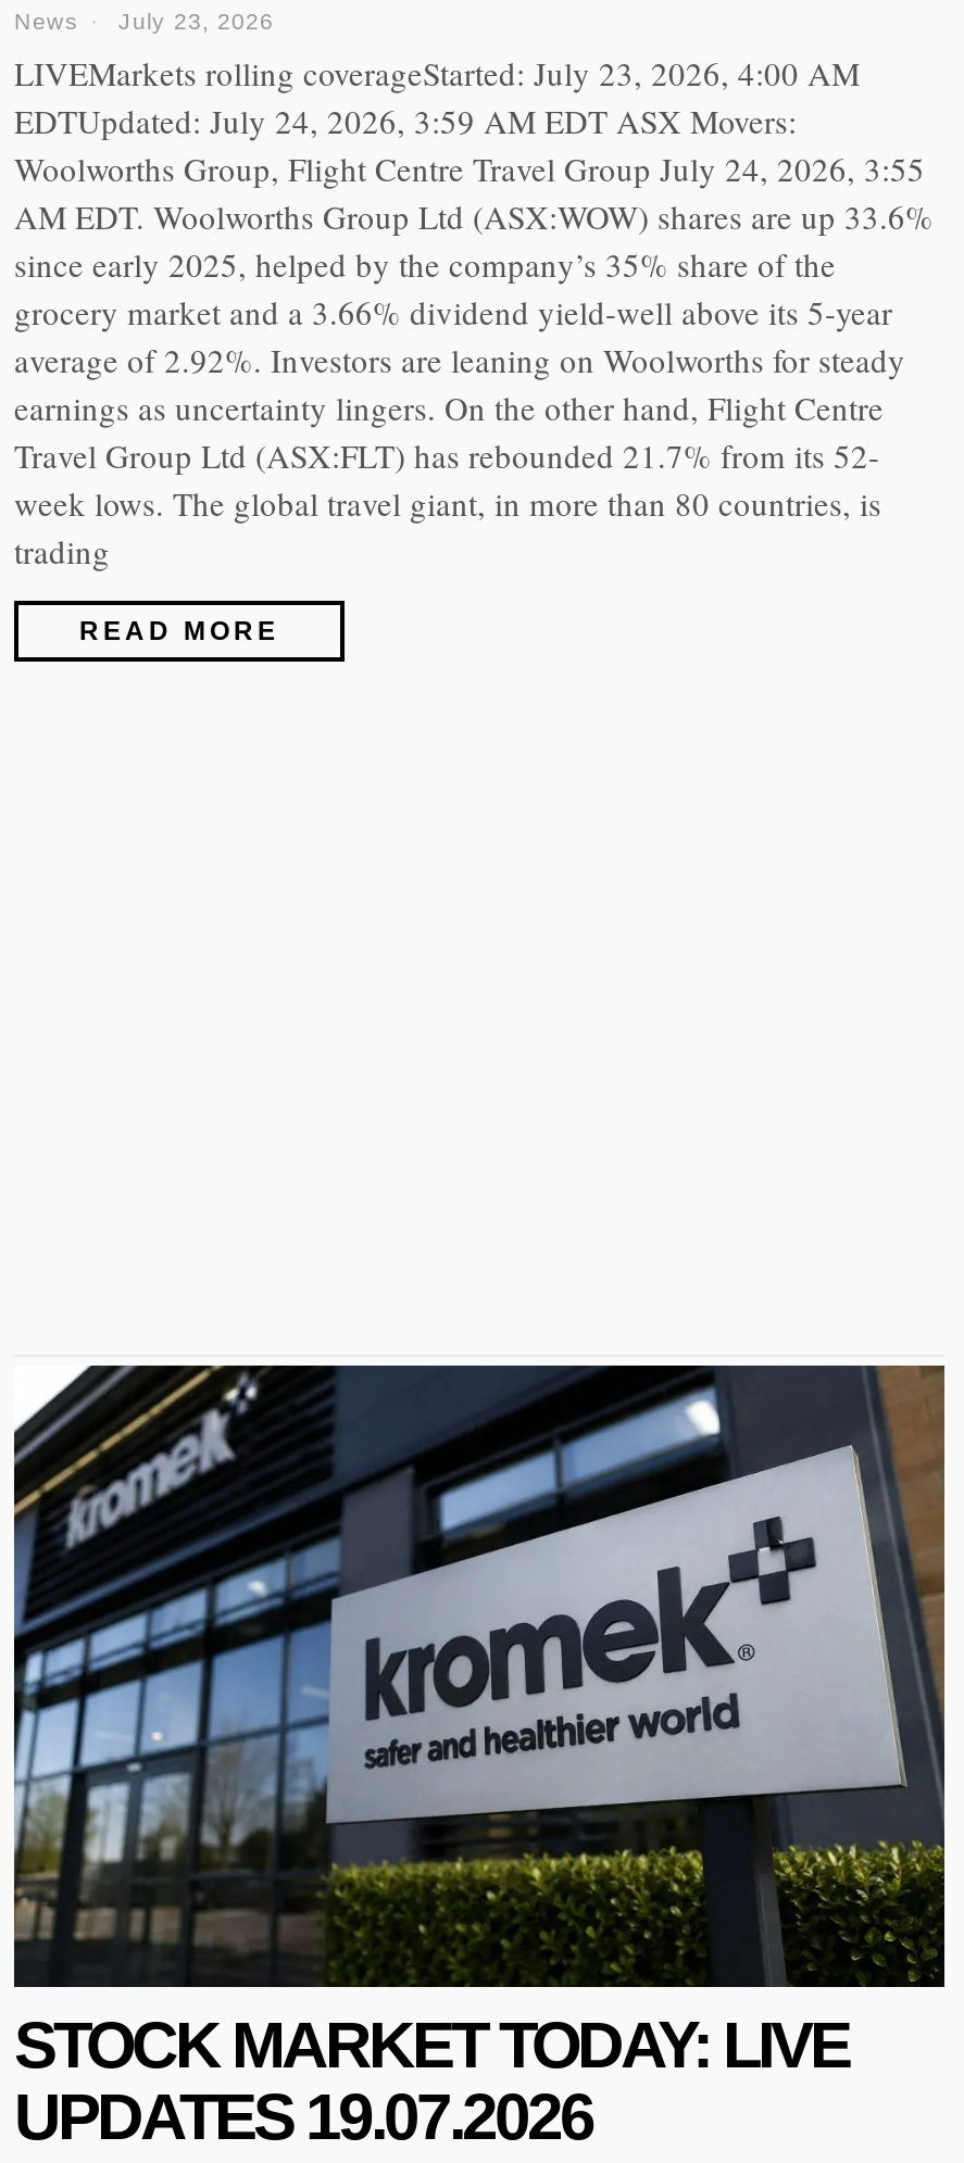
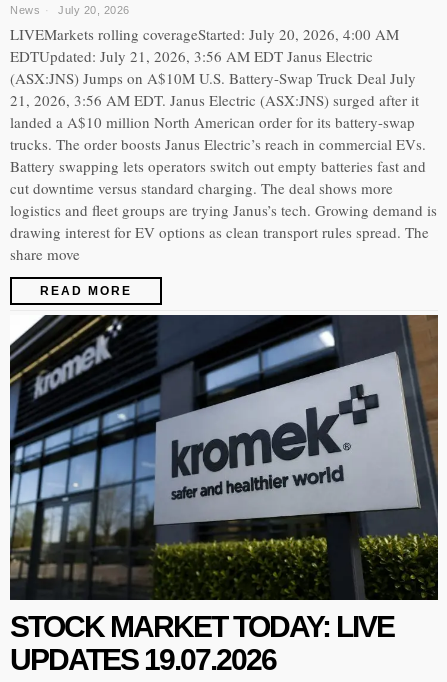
[14,9,934,574] July 23, 2026 | LIVEMarkets rolling coverageStarted: July 23, 2026, 4:00 AM | EDTUpdated: July 24, 2026, 3:59 AM EDT ASX Movers: | Woolworths Group, Flight Centre Travel Group July 24, 2026, 3:55 | AM EDT. Woolworths Group Ltd (ASX:WOW) shares are up 33.6% | since early 2025, helped by the company’s 35% share of the | grocery market and a 3.66% dividend yield-well above its 5-year | average of 2.92%. Investors are leaning on Woolworths for steady | earnings as uncertainty lingers. On the other hand, Flight Centre | Travel Group Ltd (ASX:FLT) has rebounded 21.7% from its 52- | week lows. The global travel giant, in more than 80 countries, is | trading -> [10,4,437,264] July 20, 2026 | LIVEMarkets rolling coverageStarted: July 20, 2026, 4:00 AM | EDTUpdated: July 21, 2026, 3:56 AM EDT Janus Electric | (ASX:JNS) Jumps on A$10M U.S. Battery-Swap Truck Deal July | 21, 2026, 3:56 AM EDT. Janus Electric (ASX:JNS) surged after it | landed a A$10 million North American order for its battery-swap | trucks. The order boosts Janus Electric’s reach in commercial EVs. | Battery swapping lets operators switch out empty batteries fast and | cut downtime versus standard charging. The deal shows more | logistics and fleet groups are trying Janus’s tech. Growing demand is | drawing interest for EV options as clean transport rules spread. The | share move

